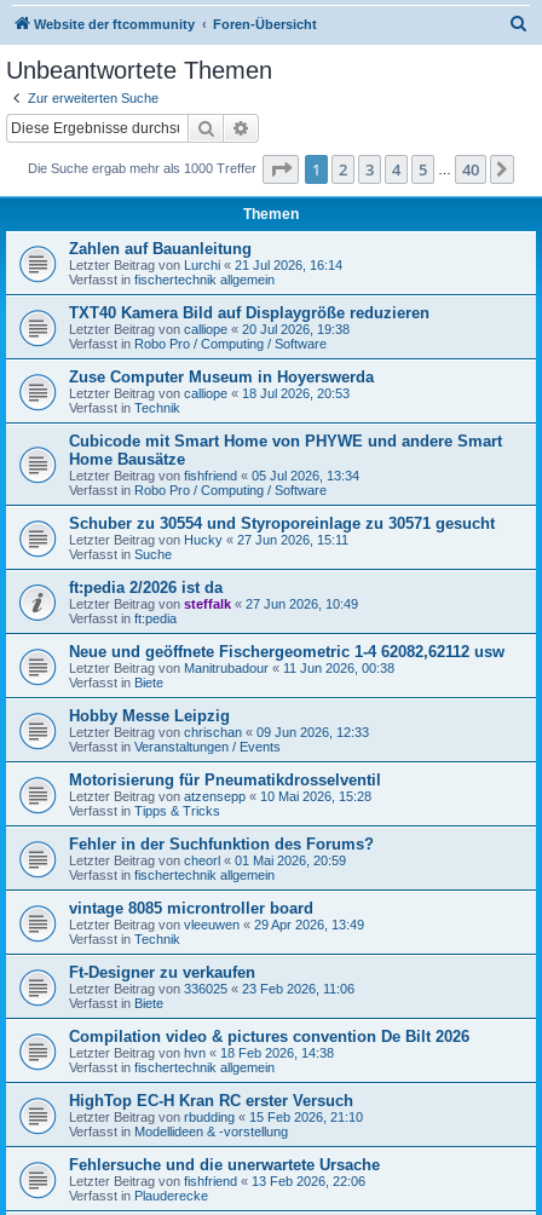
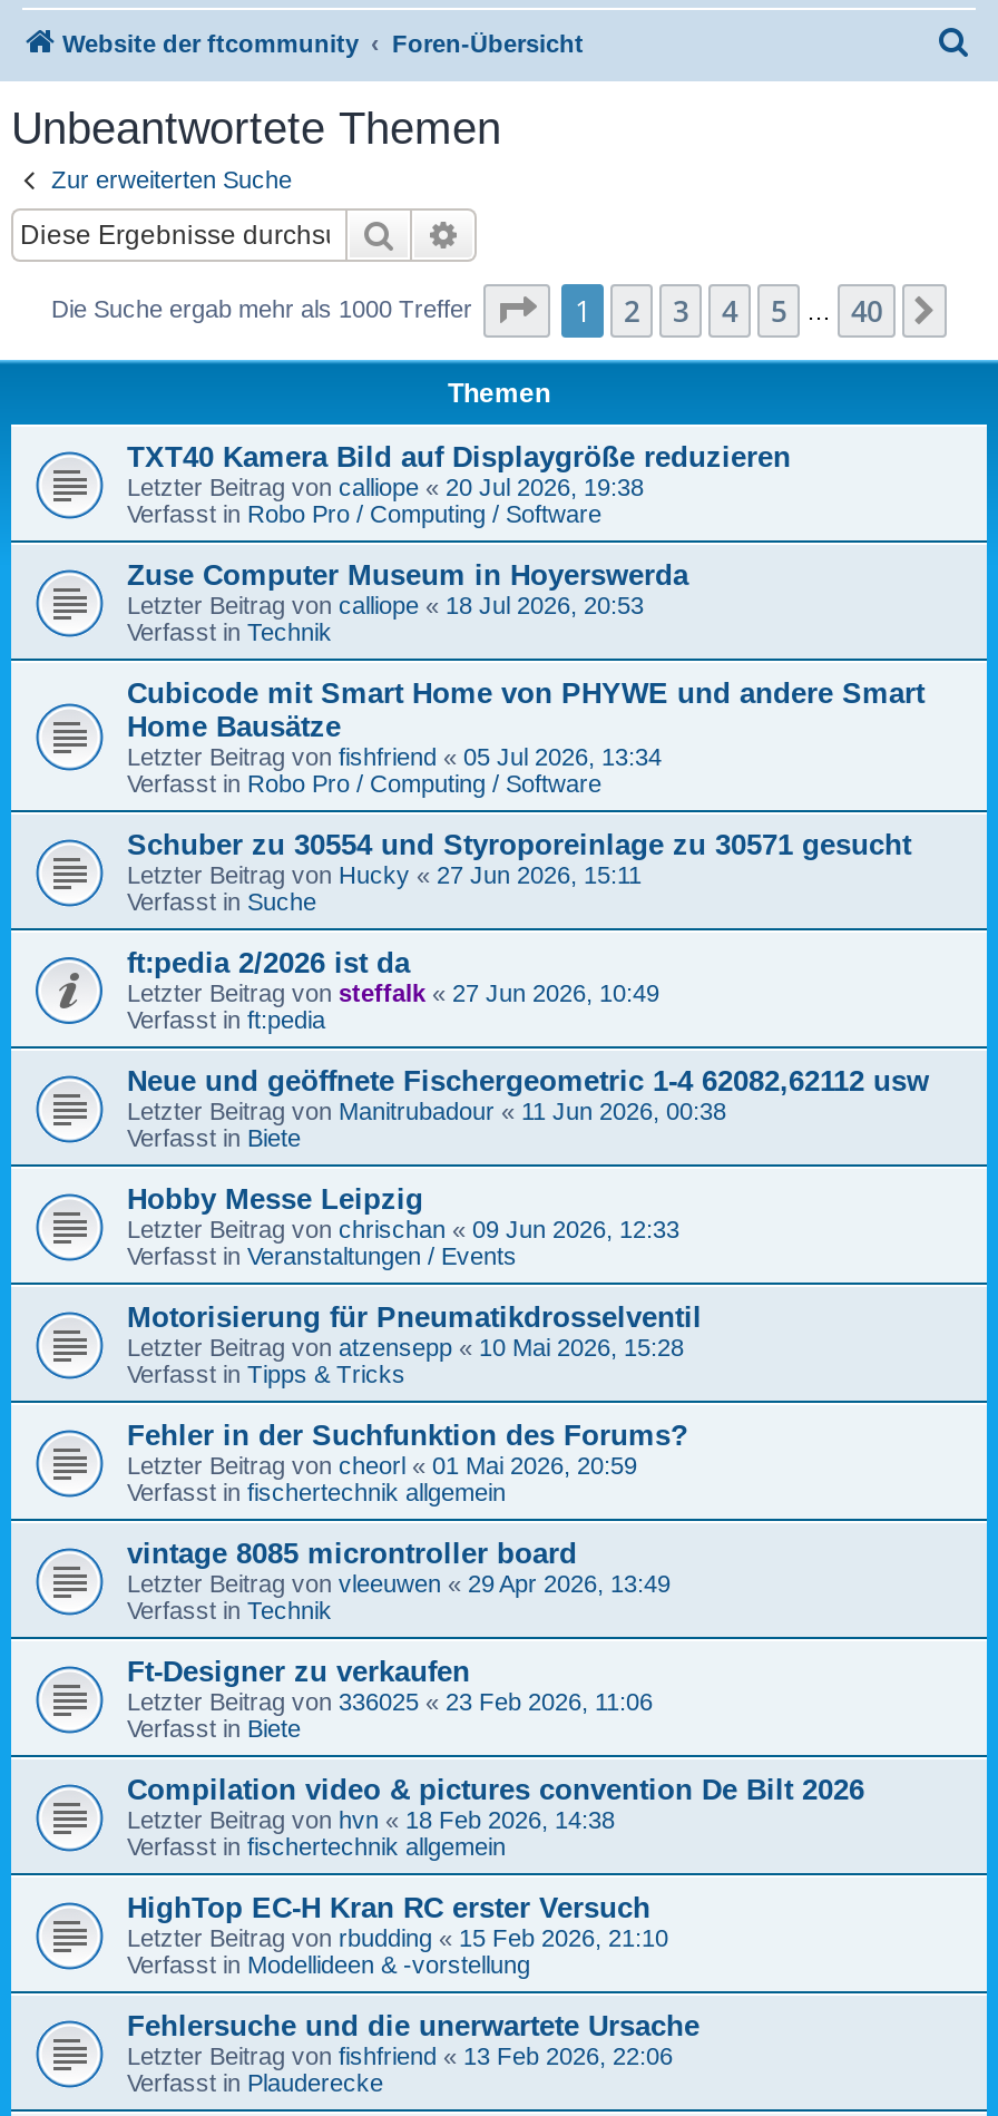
[69,239,342,286] Zahlen auf Bauanleitung | Letzter Beitrag von Lurchi «21 Jul 2026, 16:14 | Verfasst in fischertechnik allgemein -> none

